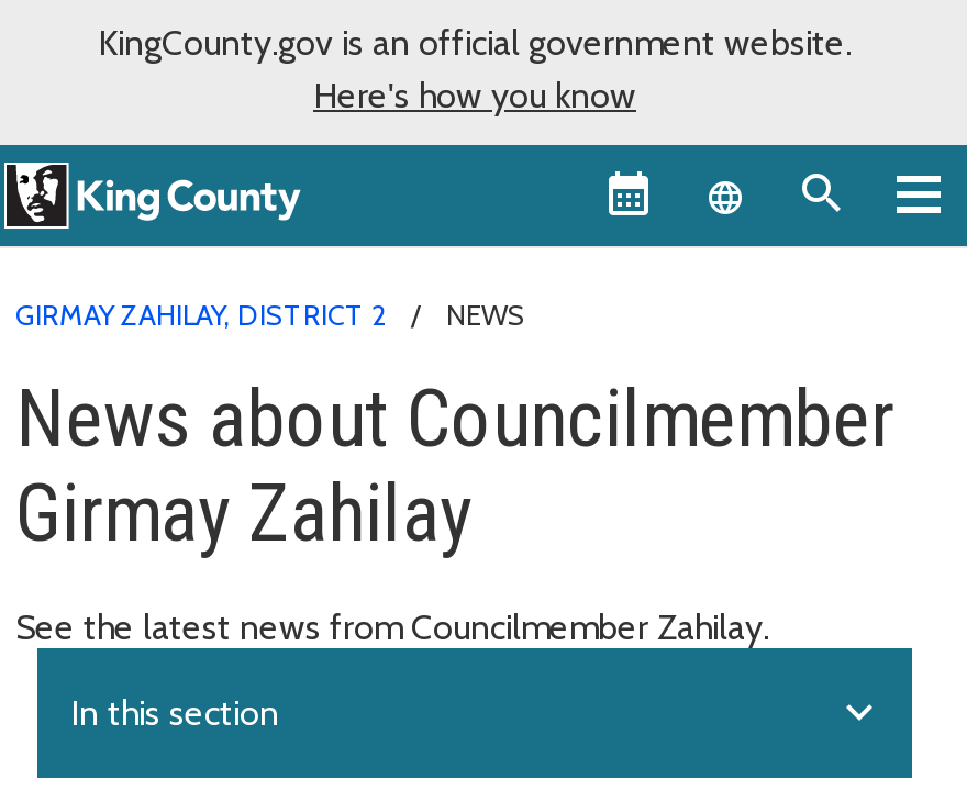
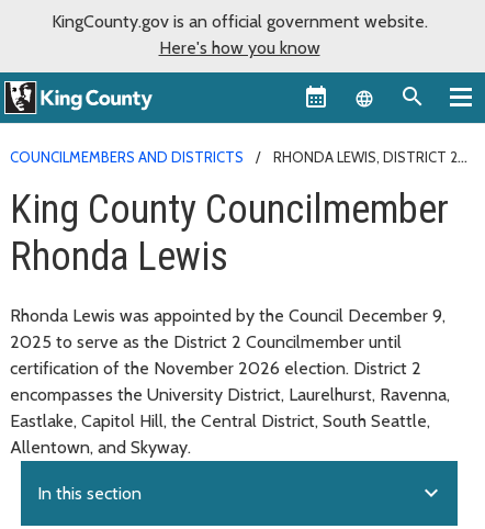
[15,296,525,331] GIRMAY ZAHILAY, DISTRICT 2 | NEWS -> [10,148,458,165] COUNCILMEMBERS AND DISTRICTS | RHONDA LEWIS, DISTRICT 2
[15,373,894,559] News about Councilmember | Girmay Zahilay -> [10,186,449,279] King County Councilmember | Rhonda Lewis
[15,606,769,647] See the latest news from Councilmember Zahilay. -> [10,305,450,457] Rhonda Lewis was appointed by the Council December 9, | 2025 to serve as the District 2 Councilmember until | certification of the November 2026 election. District 2 | encompasses the University District, Laurelhurst, Ravenna, | Eastlake, Capitol Hill, the Central District, South Seattle, | Allentown, and Skyway.

